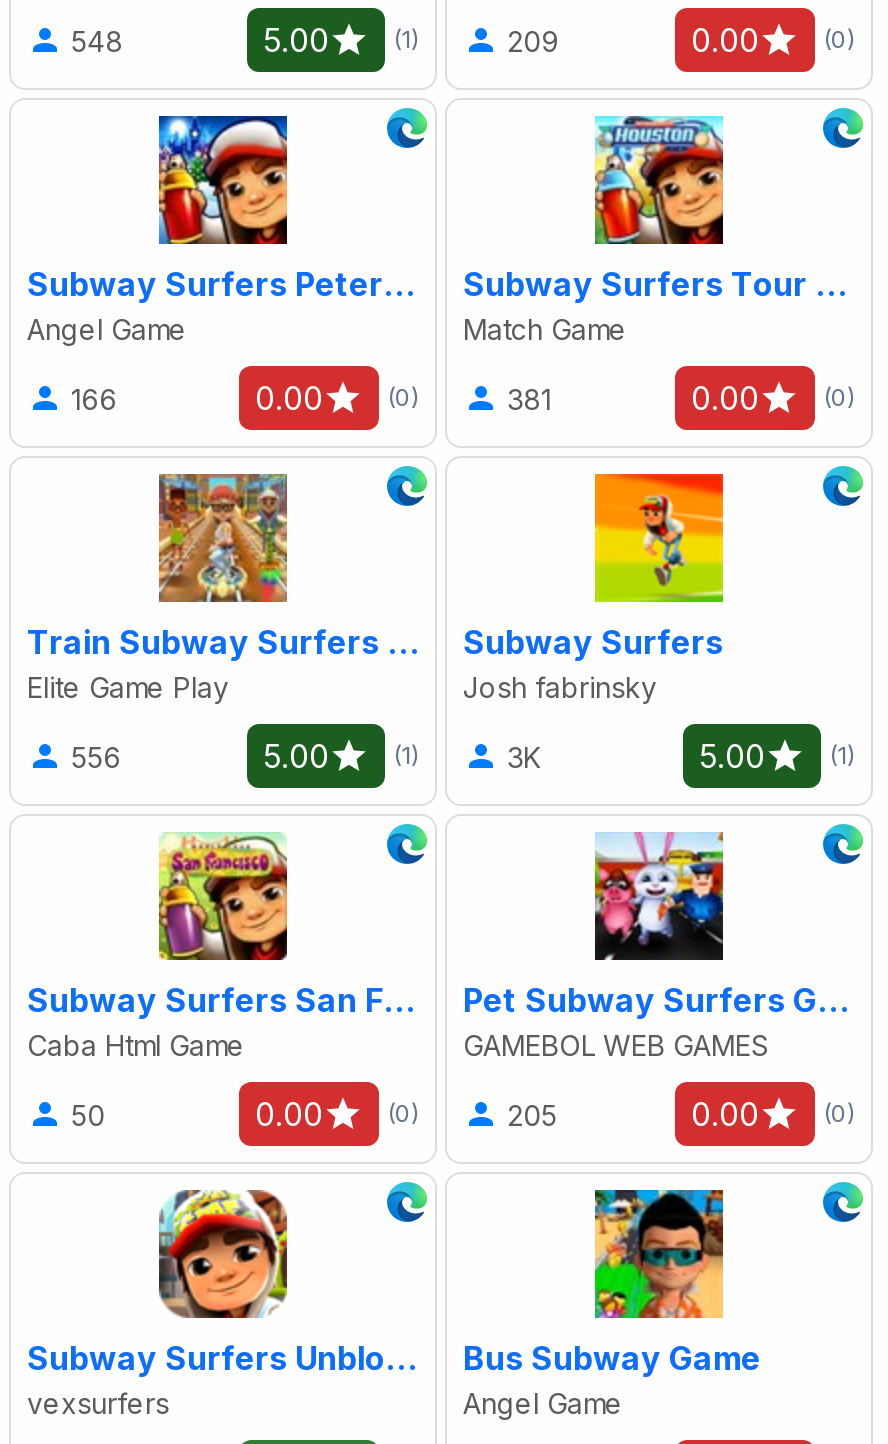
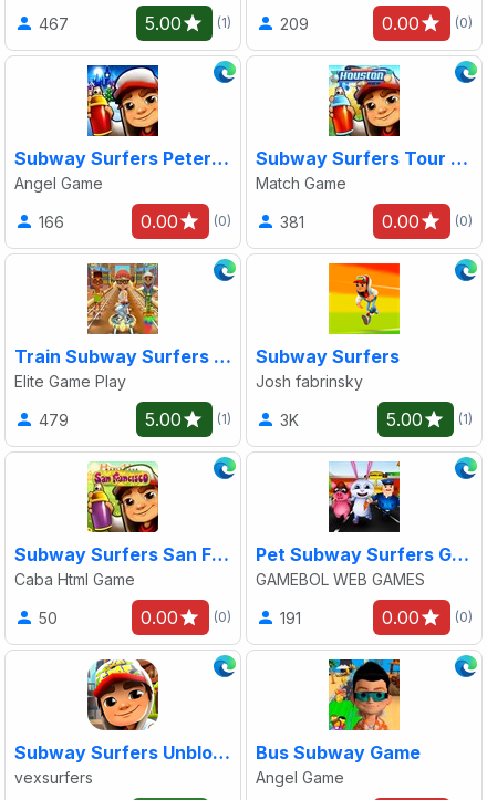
[71,24,123,58] 548 -> [39,14,69,33] 467
[71,740,121,774] 556 -> [39,410,69,429] 479
[507,1098,557,1132] 205 -> [280,608,301,627] 191

